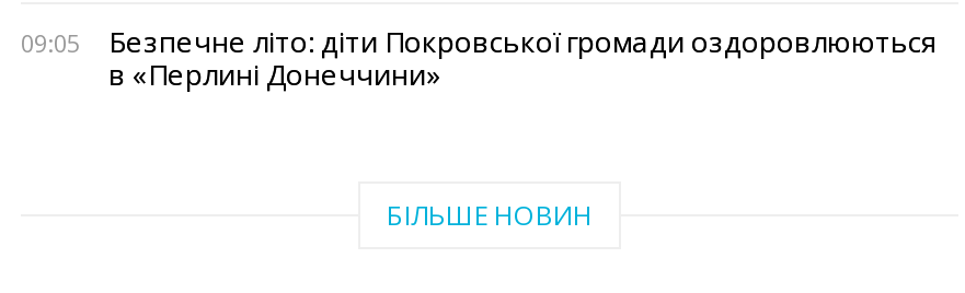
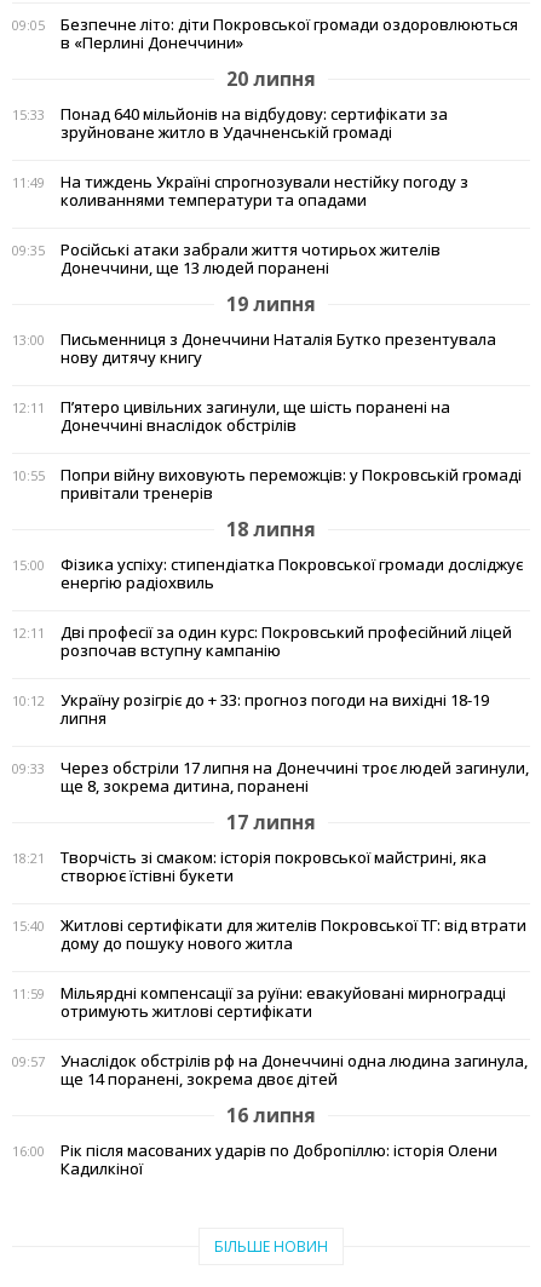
none -> [12,65,529,1179] 20 липня | 15:33 | Понад 640 мільйонів на відбудову: сертифікати за | зруйноване житло в Удачненській громаді | 11:49 | На тиждень Україні спрогнозували нестійку погоду з | коливаннями температури та опадами | 09:35 | Російські атаки забрали життя чотирьох жителів | Донеччини, ще 13 людей поранені | 19 липня | 13:00 | Письменниця з Донеччини Наталія Бутко презентувала | нову дитячу книгу | 12:11 | П’ятеро цивільних загинули, ще шість поранені на | Донеччині внаслідок обстрілів | 10:55 | Попри війну виховують переможців: у Покровській громаді | привітали тренерів | 18 липня | 15:00 | Фізика успіху: стипендіатка Покровської громади досліджує | енергію радіохвиль | 12:11 | Дві професії за один курс: Покровський професійний ліцей | розпочав вступну кампанію | 10:12 | Україну розігріє до + 33: прогноз погоди на вихідні 18-19 | липня | 09:33 | Через обстріли 17 липня на Донеччині троє людей загинули, | ще 8, зокрема дитина, поранені | 17 липня | 18:21 | Творчість зі смаком: історія покровської майстрині, яка | створює їстівні букети | 15:40 | Житлові сертифікати для жителів Покровської ТГ: від втрати | дому до пошуку нового житла | 11:59 | Мільярдні компенсації за руїни: евакуйовані мирноградці | отримують житлові сертифікати | 09:57 | Унаслідок обстрілів рф на Донеччині одна людина загинула, | ще 14 поранені, зокрема двоє дітей | 16 липня | 16:00 | Рік після масованих ударів по Добропіллю: історія Олени | Кадилкіної

